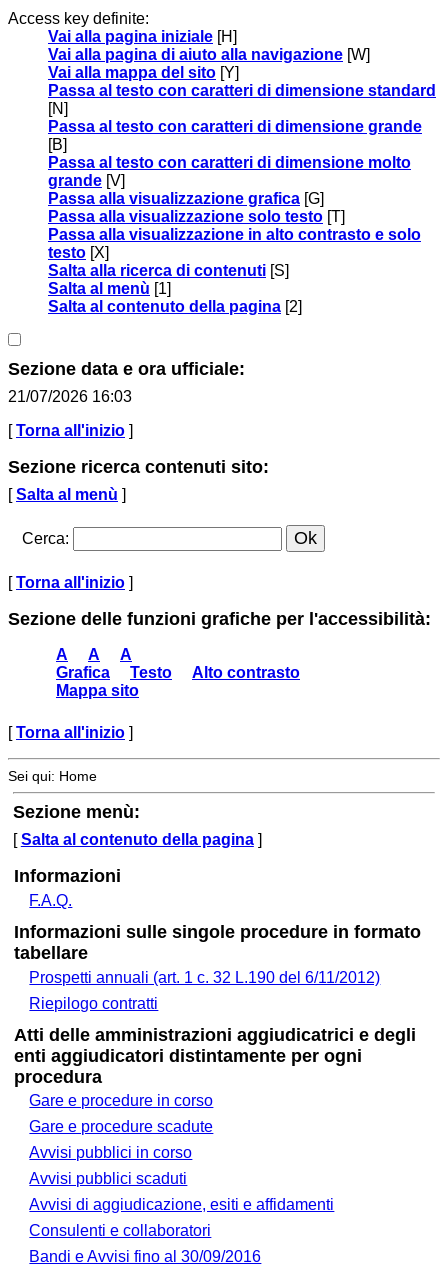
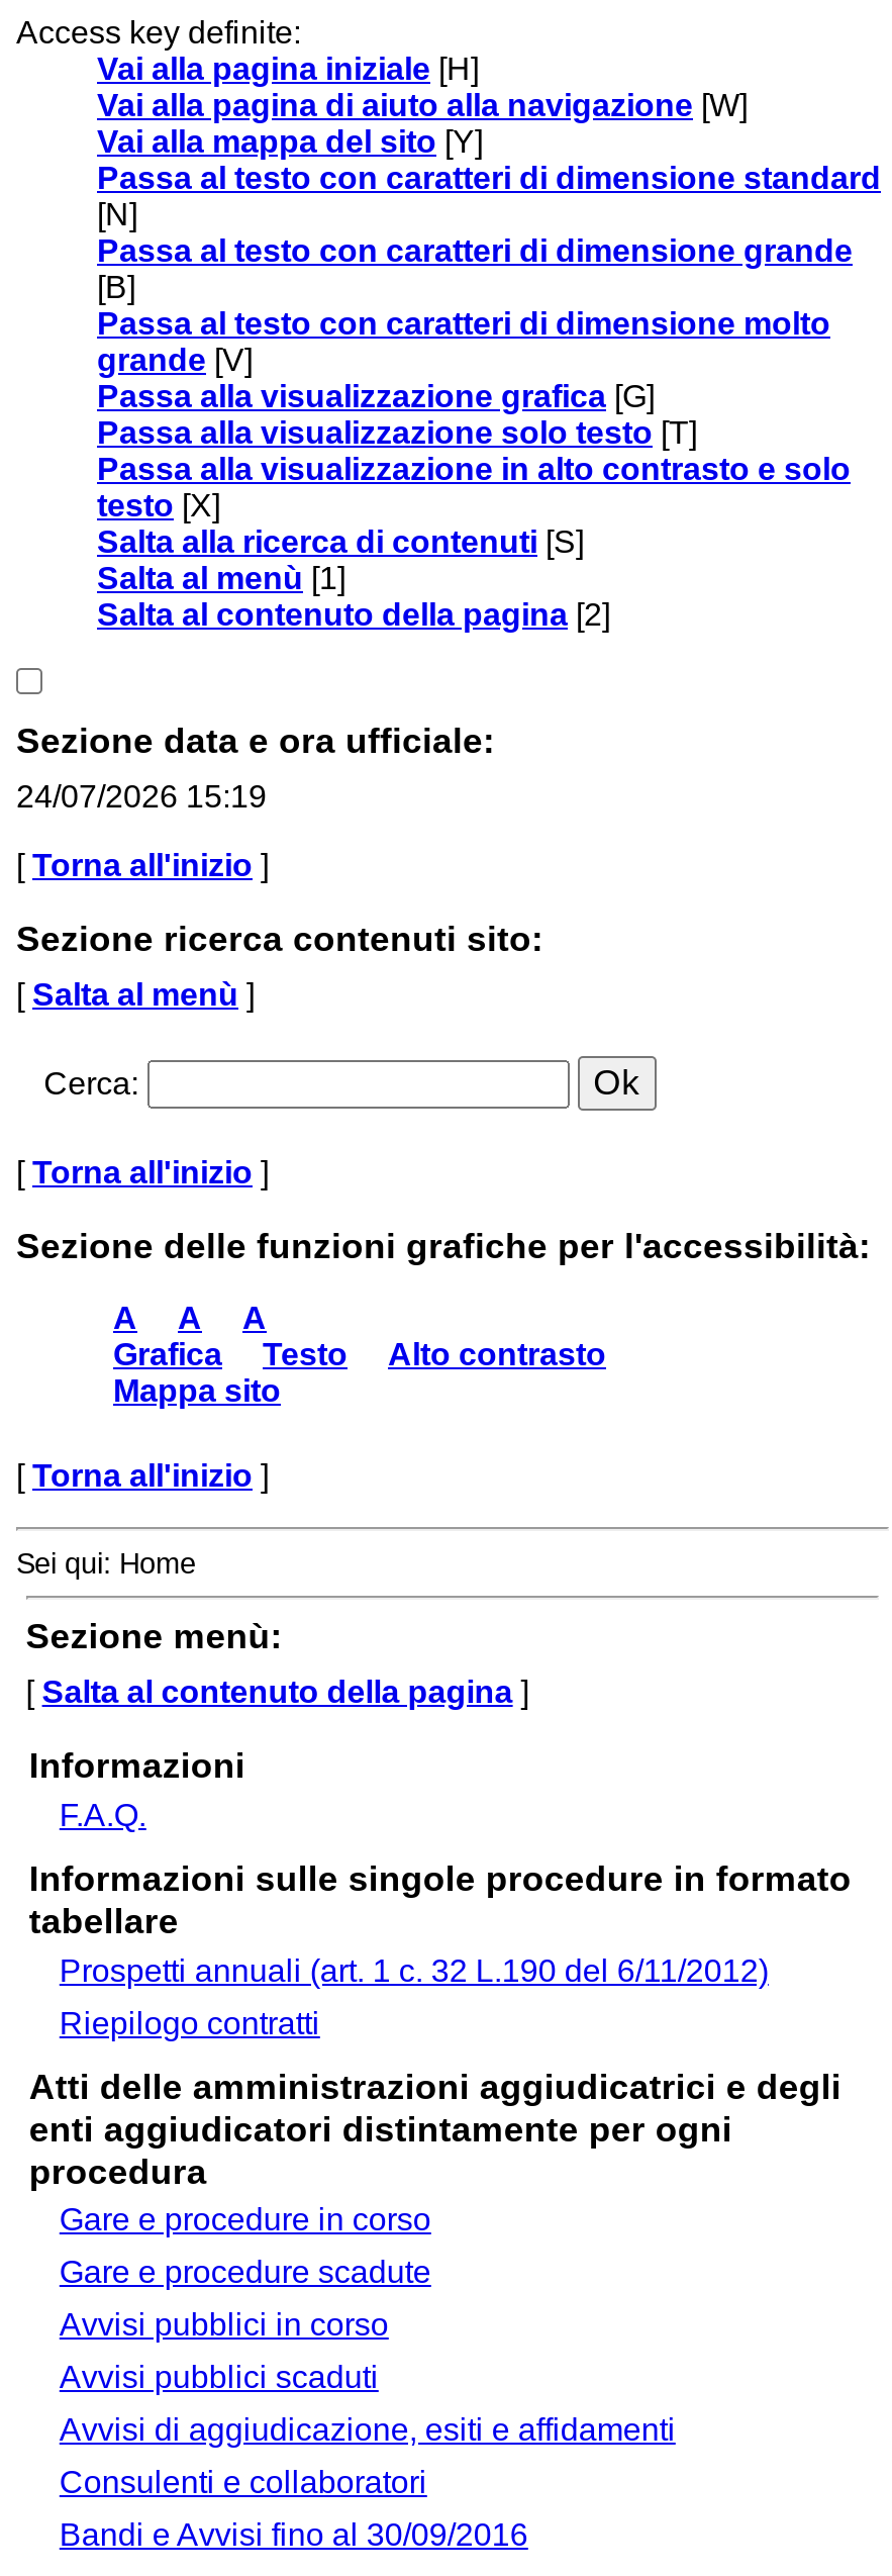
[8,388,132,405] 21/07/2026 16:03 -> [16,779,267,813] 24/07/2026 15:19

